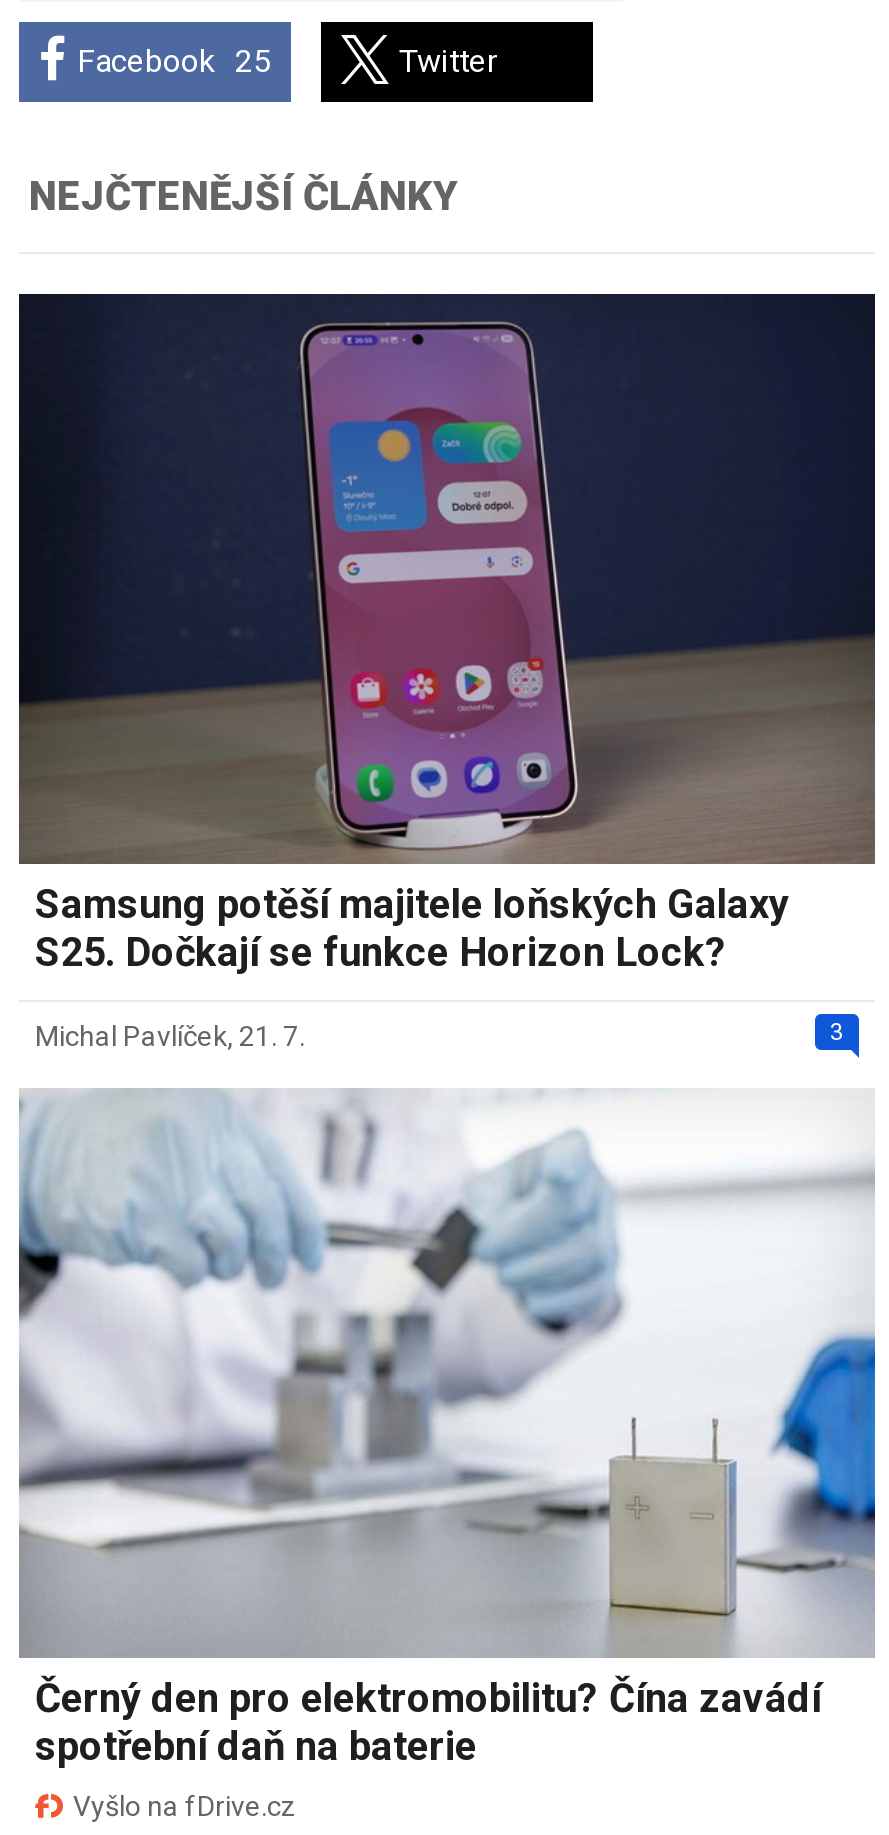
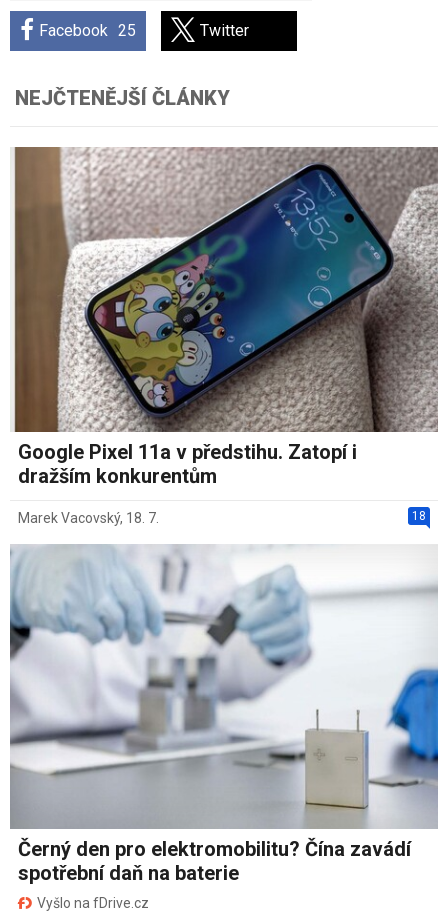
[17,292,877,976] [image] | Samsung potěší majitele loňských Galaxy | S25. Dočkají se funkce Horizon Lock? -> [10,146,439,488] [image] | Google Pixel 11a v předstihu. Zatopí i | dražším konkurentům
[35,1018,844,1052] 3 | Michal Pavlíček, 21. 7. -> [18,509,426,526] 18 | Marek Vacovský, 18. 7.

